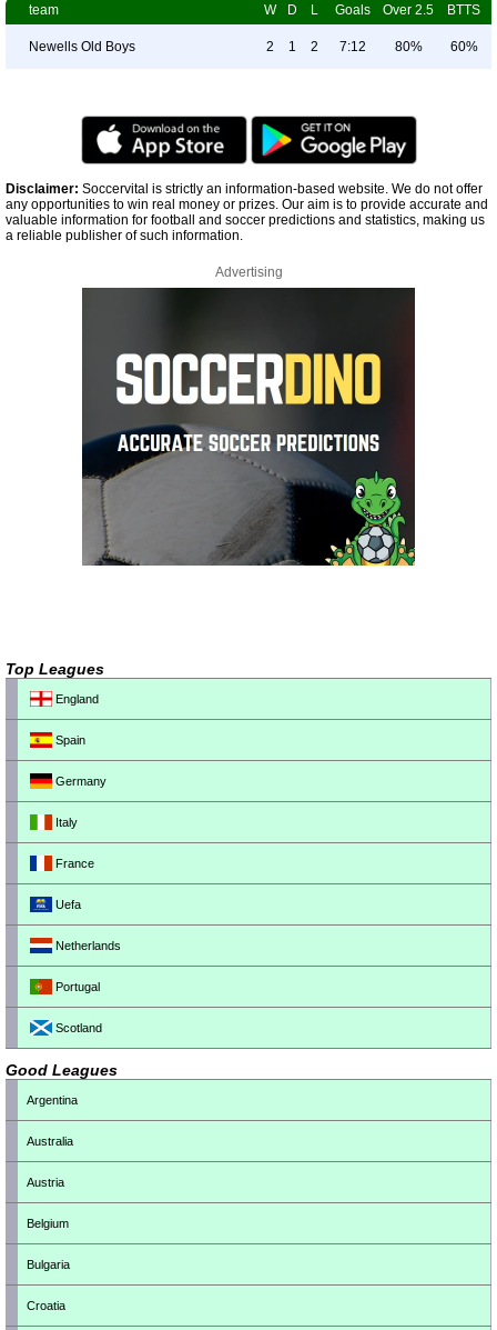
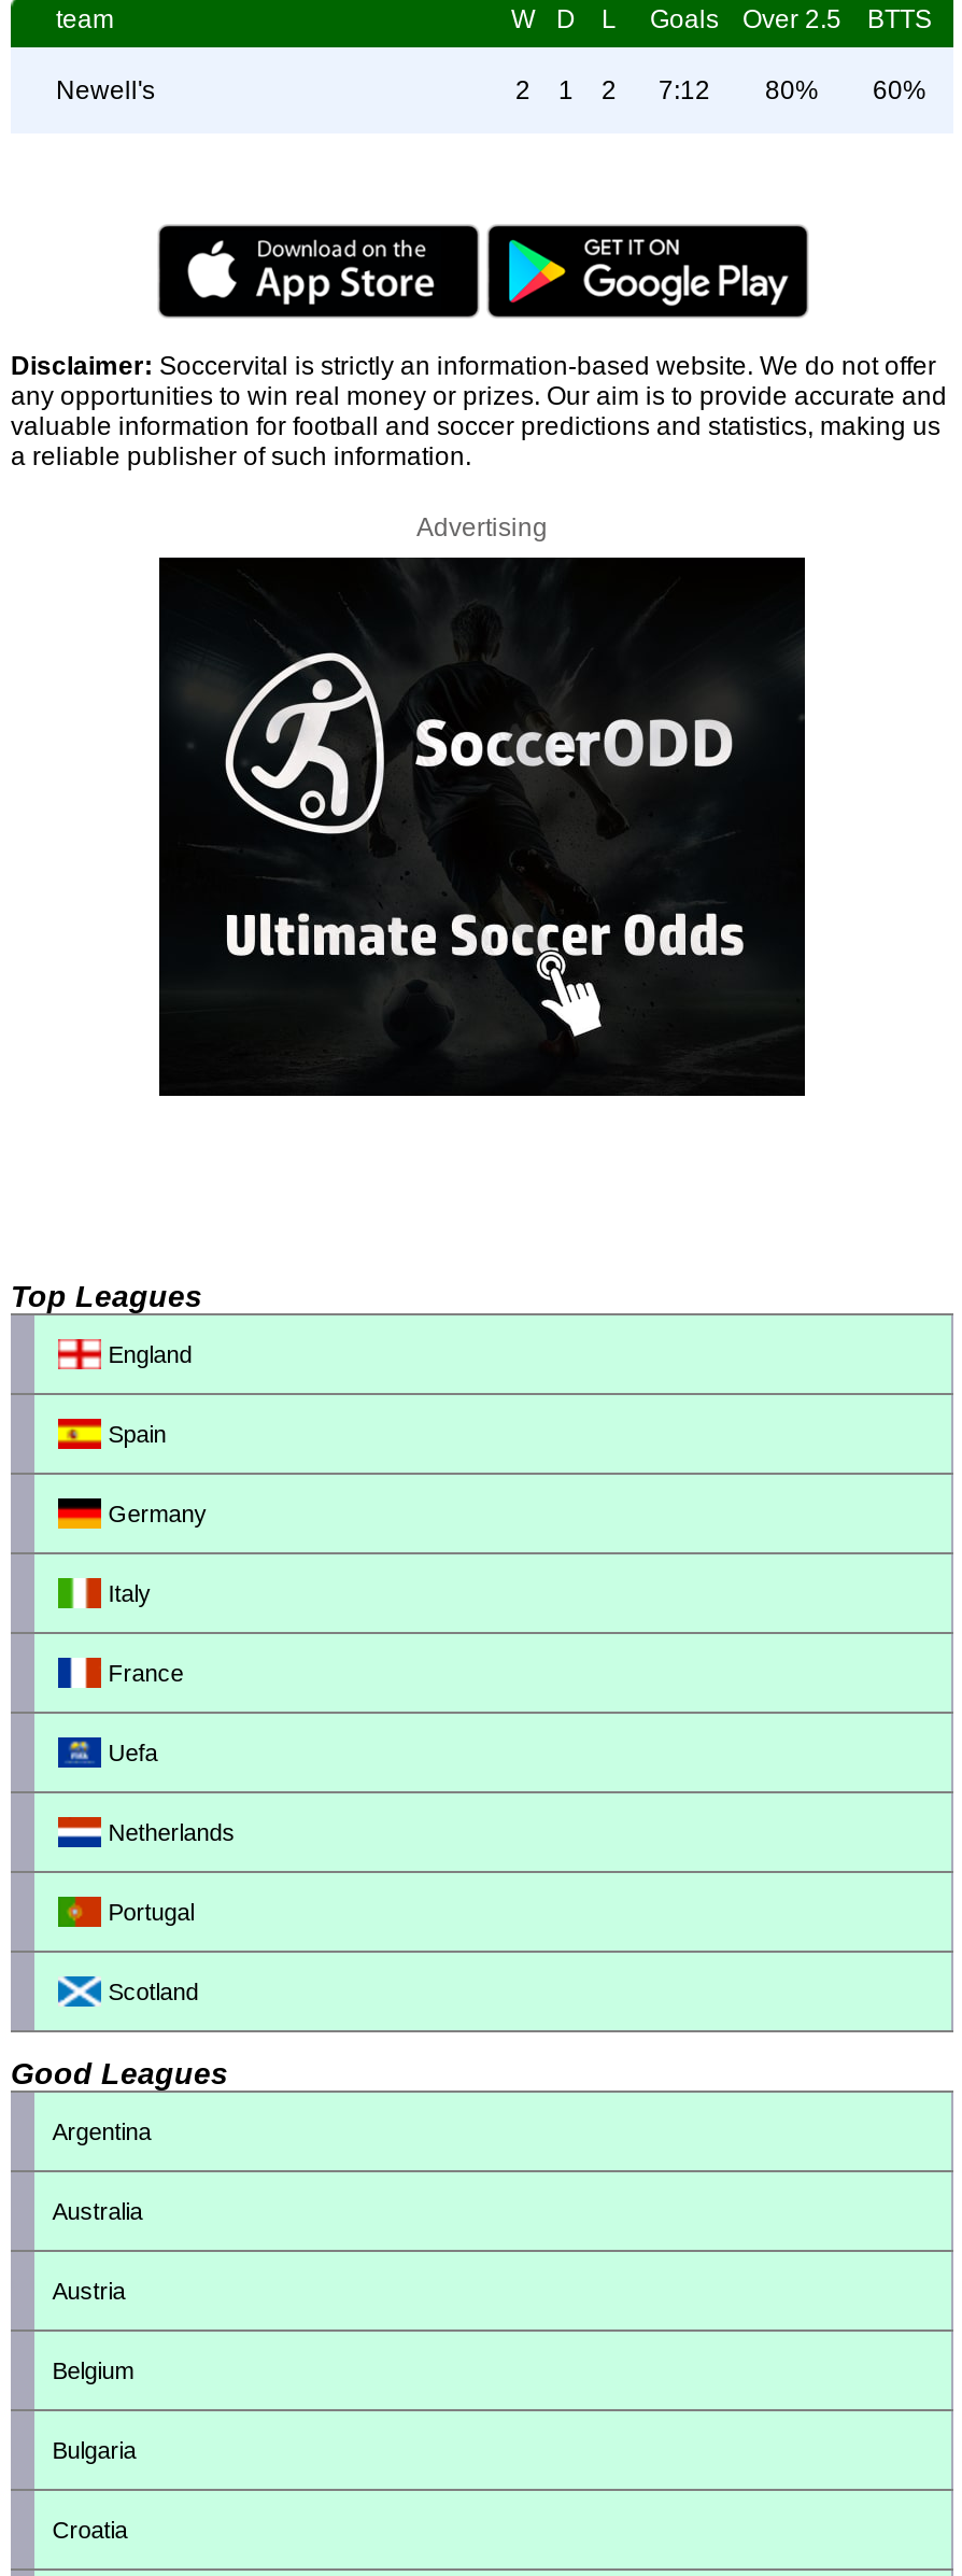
[29,39,135,55] Newells Old Boys -> [56,76,155,106] Newell's
[82,288,416,567] [image] -> [159,560,807,1098] [image]

